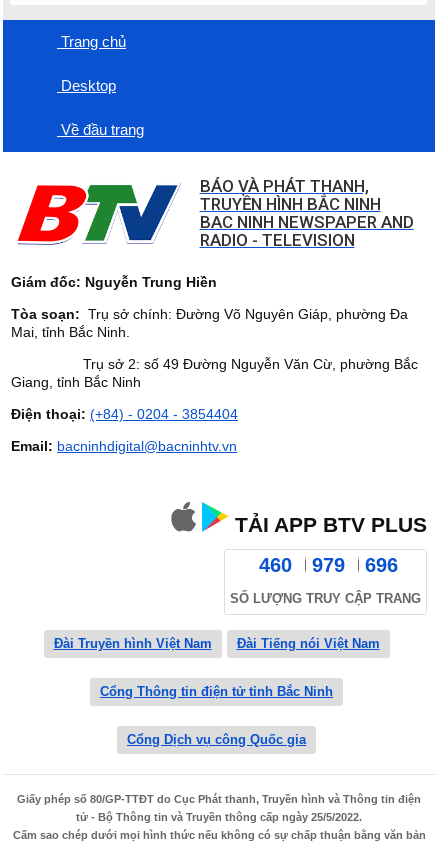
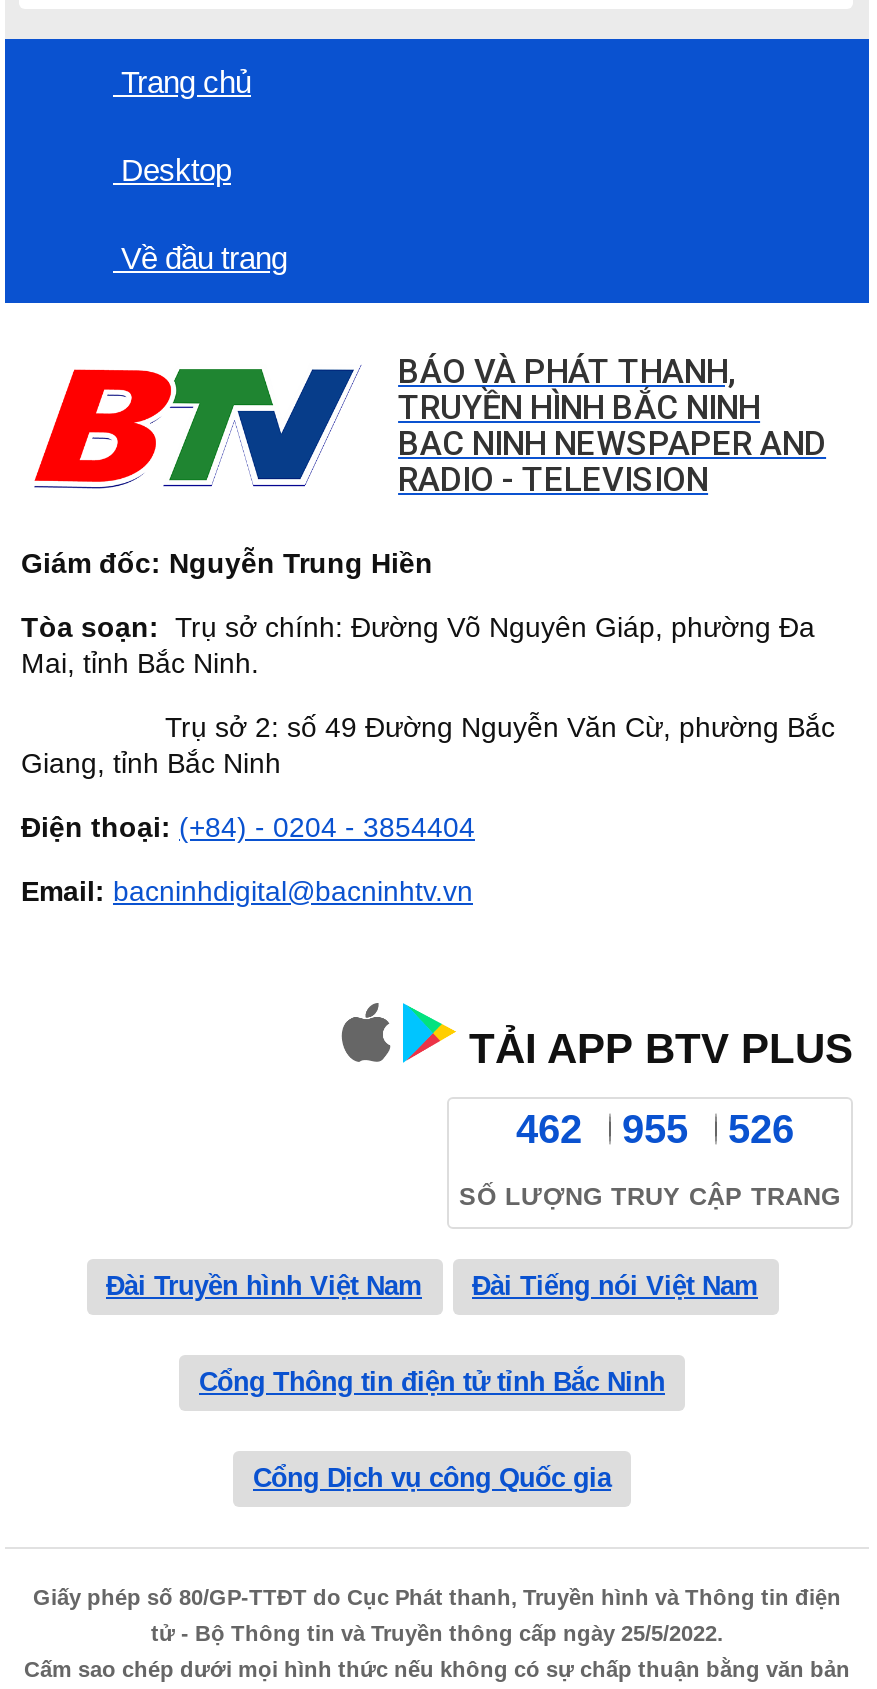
[258,554,291,576] 460 -> [516,1107,582,1151] 462
[311,554,344,576] 979 -> [622,1107,688,1151] 955
[364,554,397,576] 696 -> [728,1107,794,1151] 526

